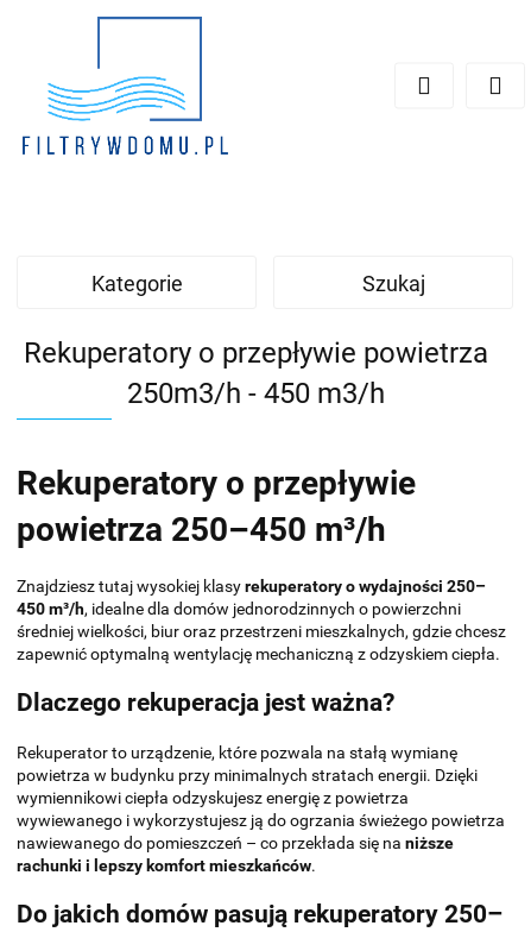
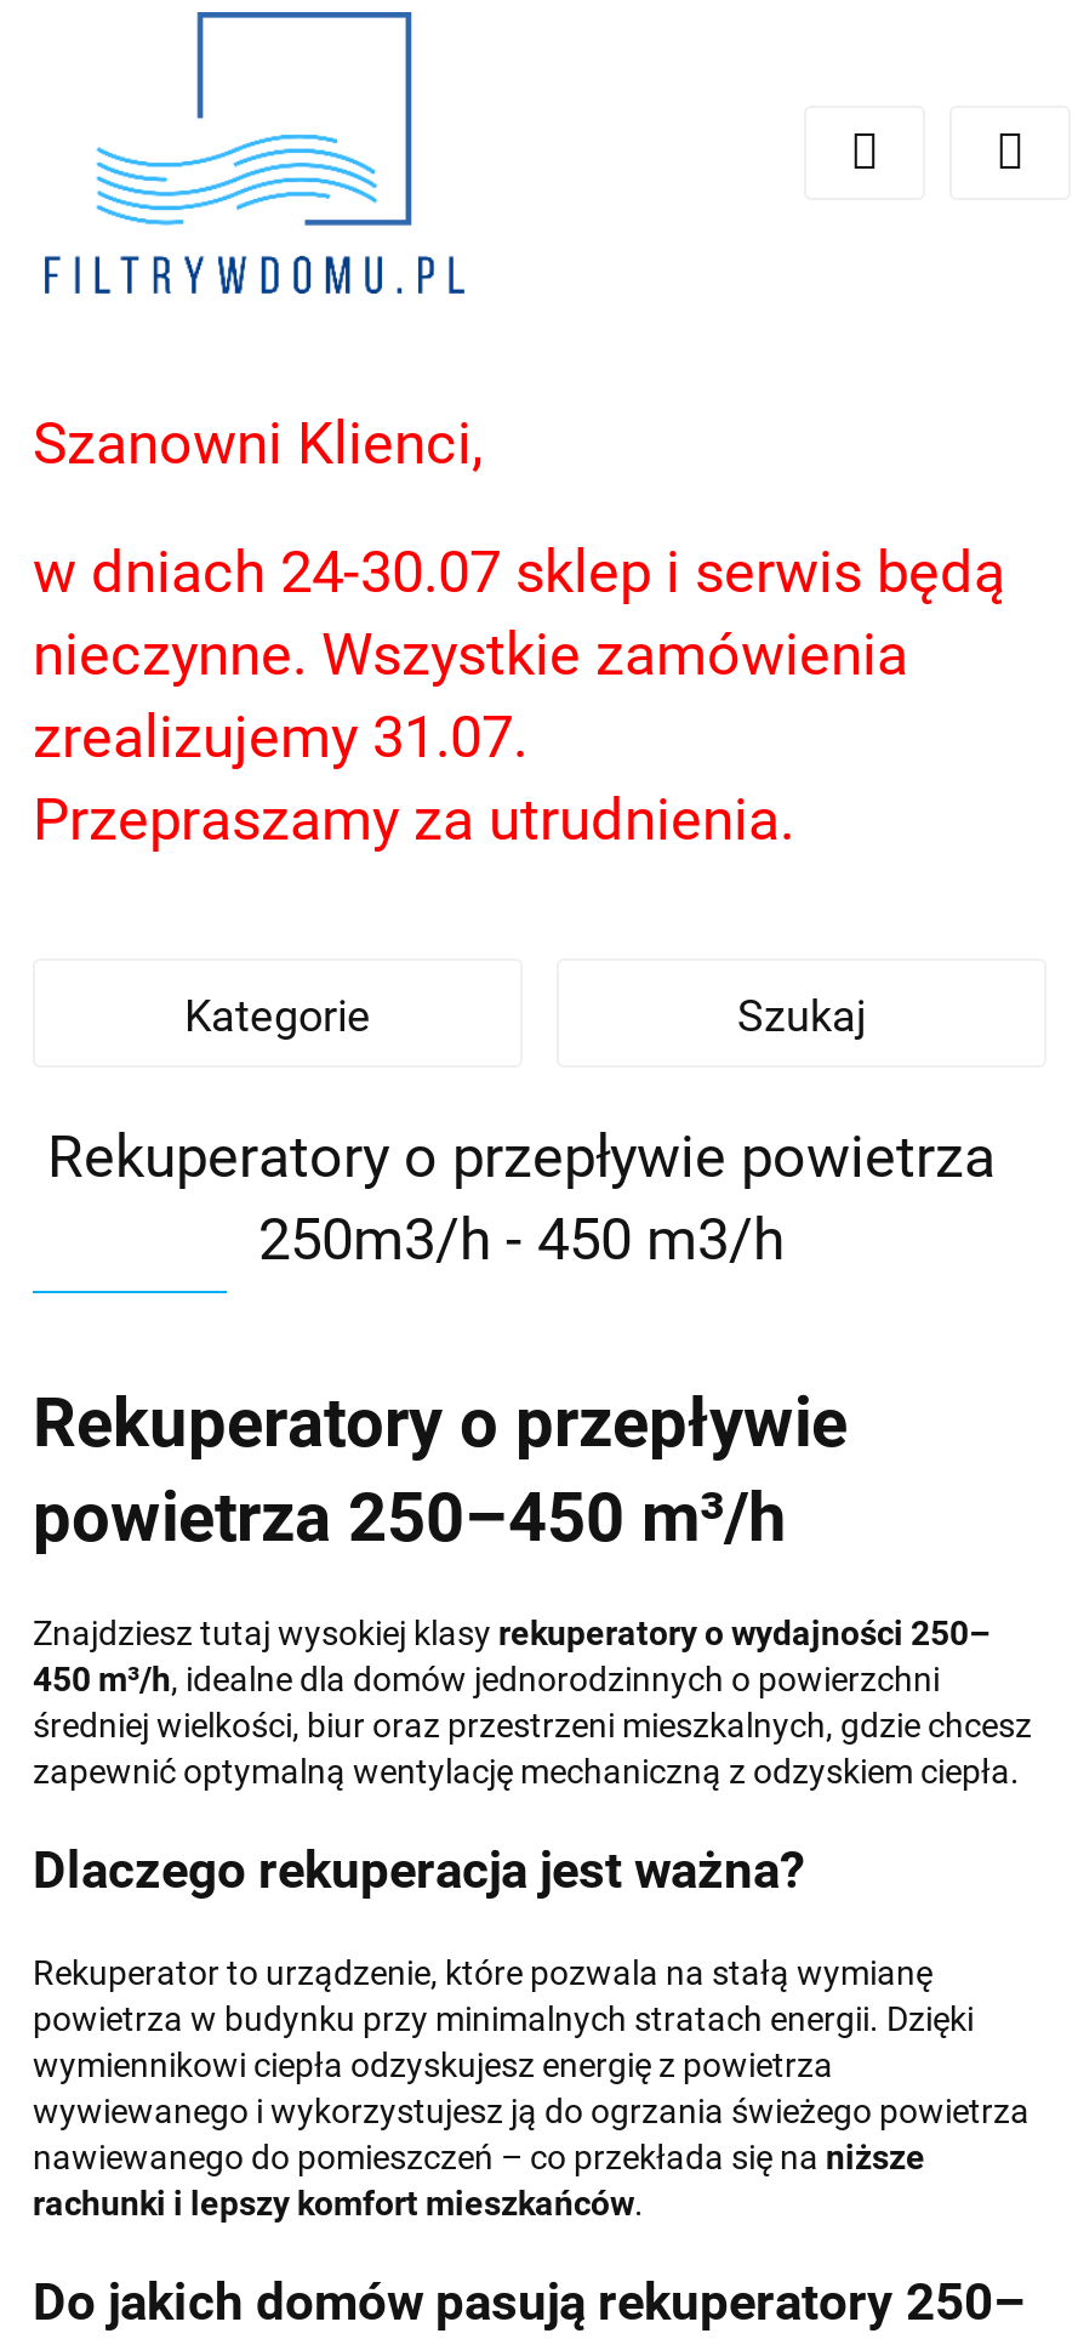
none -> [33,411,1005,855] Szanowni Klienci, | w dniach 24-30.07 sklep i serwis będą | nieczynne. Wszystkie zamówienia | zrealizujemy 31.07. | Przepraszamy za utrudnienia.

